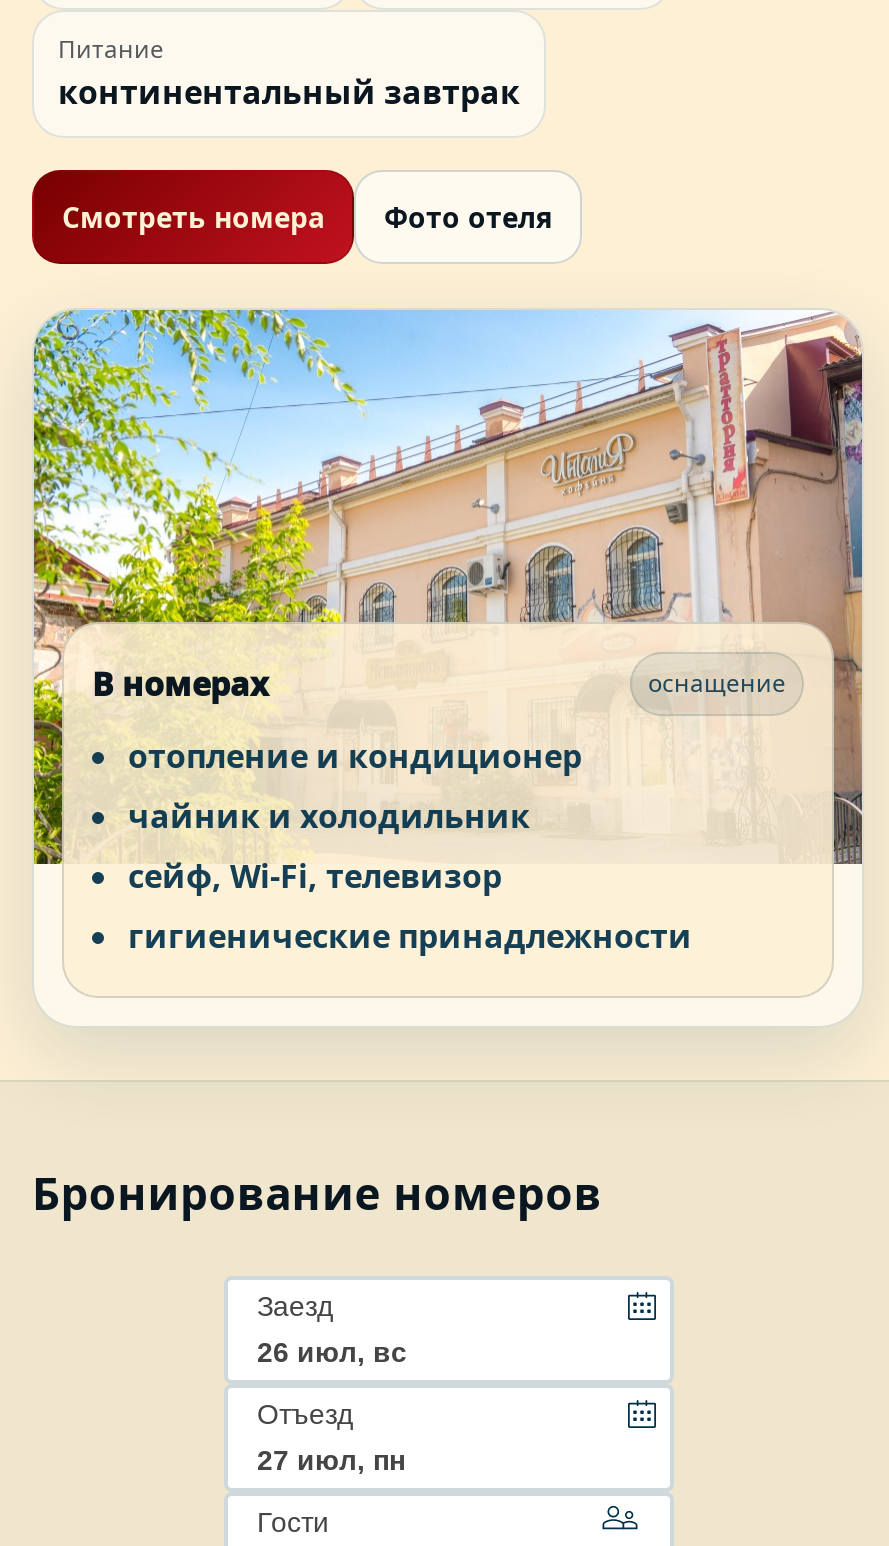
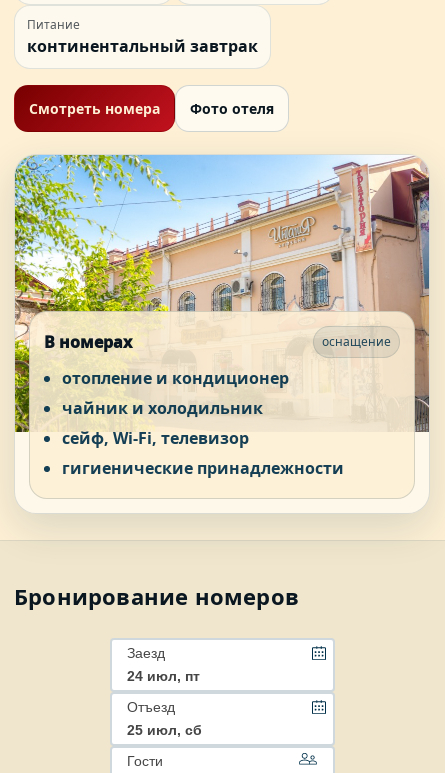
[257,1336,407,1368] 26 июл, вс -> [126,668,199,684] 24 июл, пт
[257,1444,405,1476] 27 июл, пн -> [126,722,201,738] 25 июл, сб

